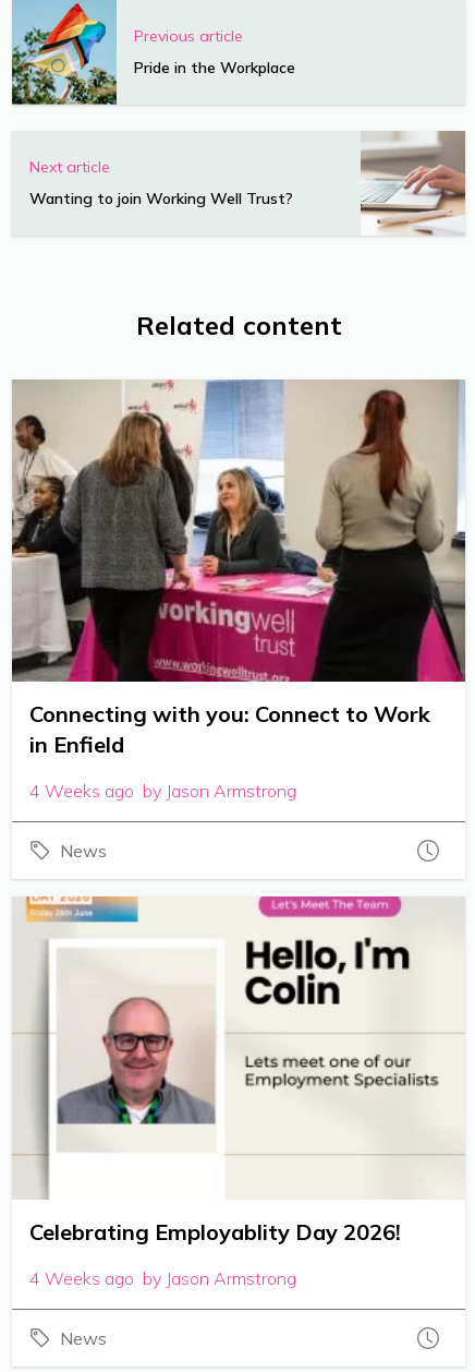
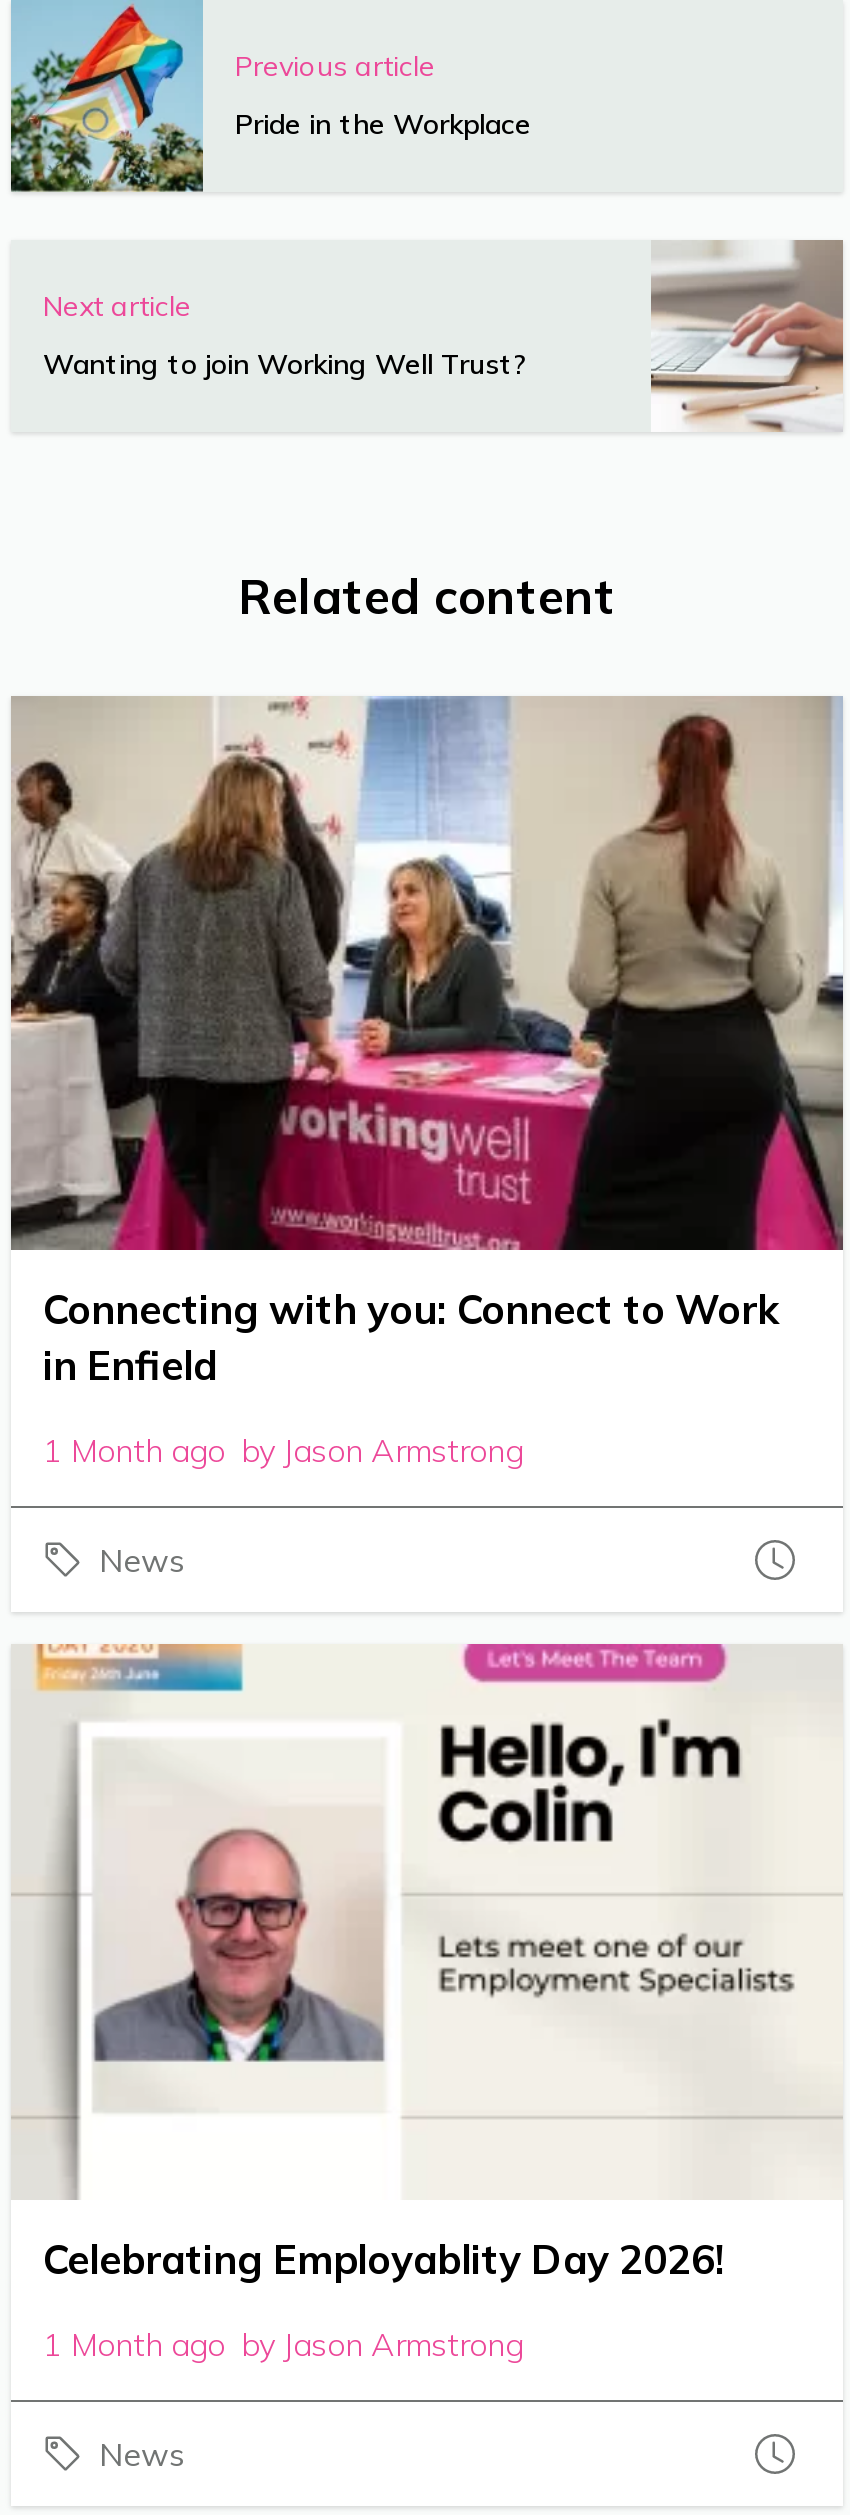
[29,780,296,802] 4 Weeks ago by Jason Armstrong -> [43,1431,523,1471] 1 Month ago by Jason Armstrong
[29,1267,296,1289] 4 Weeks ago by Jason Armstrong -> [43,2324,523,2364] 1 Month ago by Jason Armstrong

